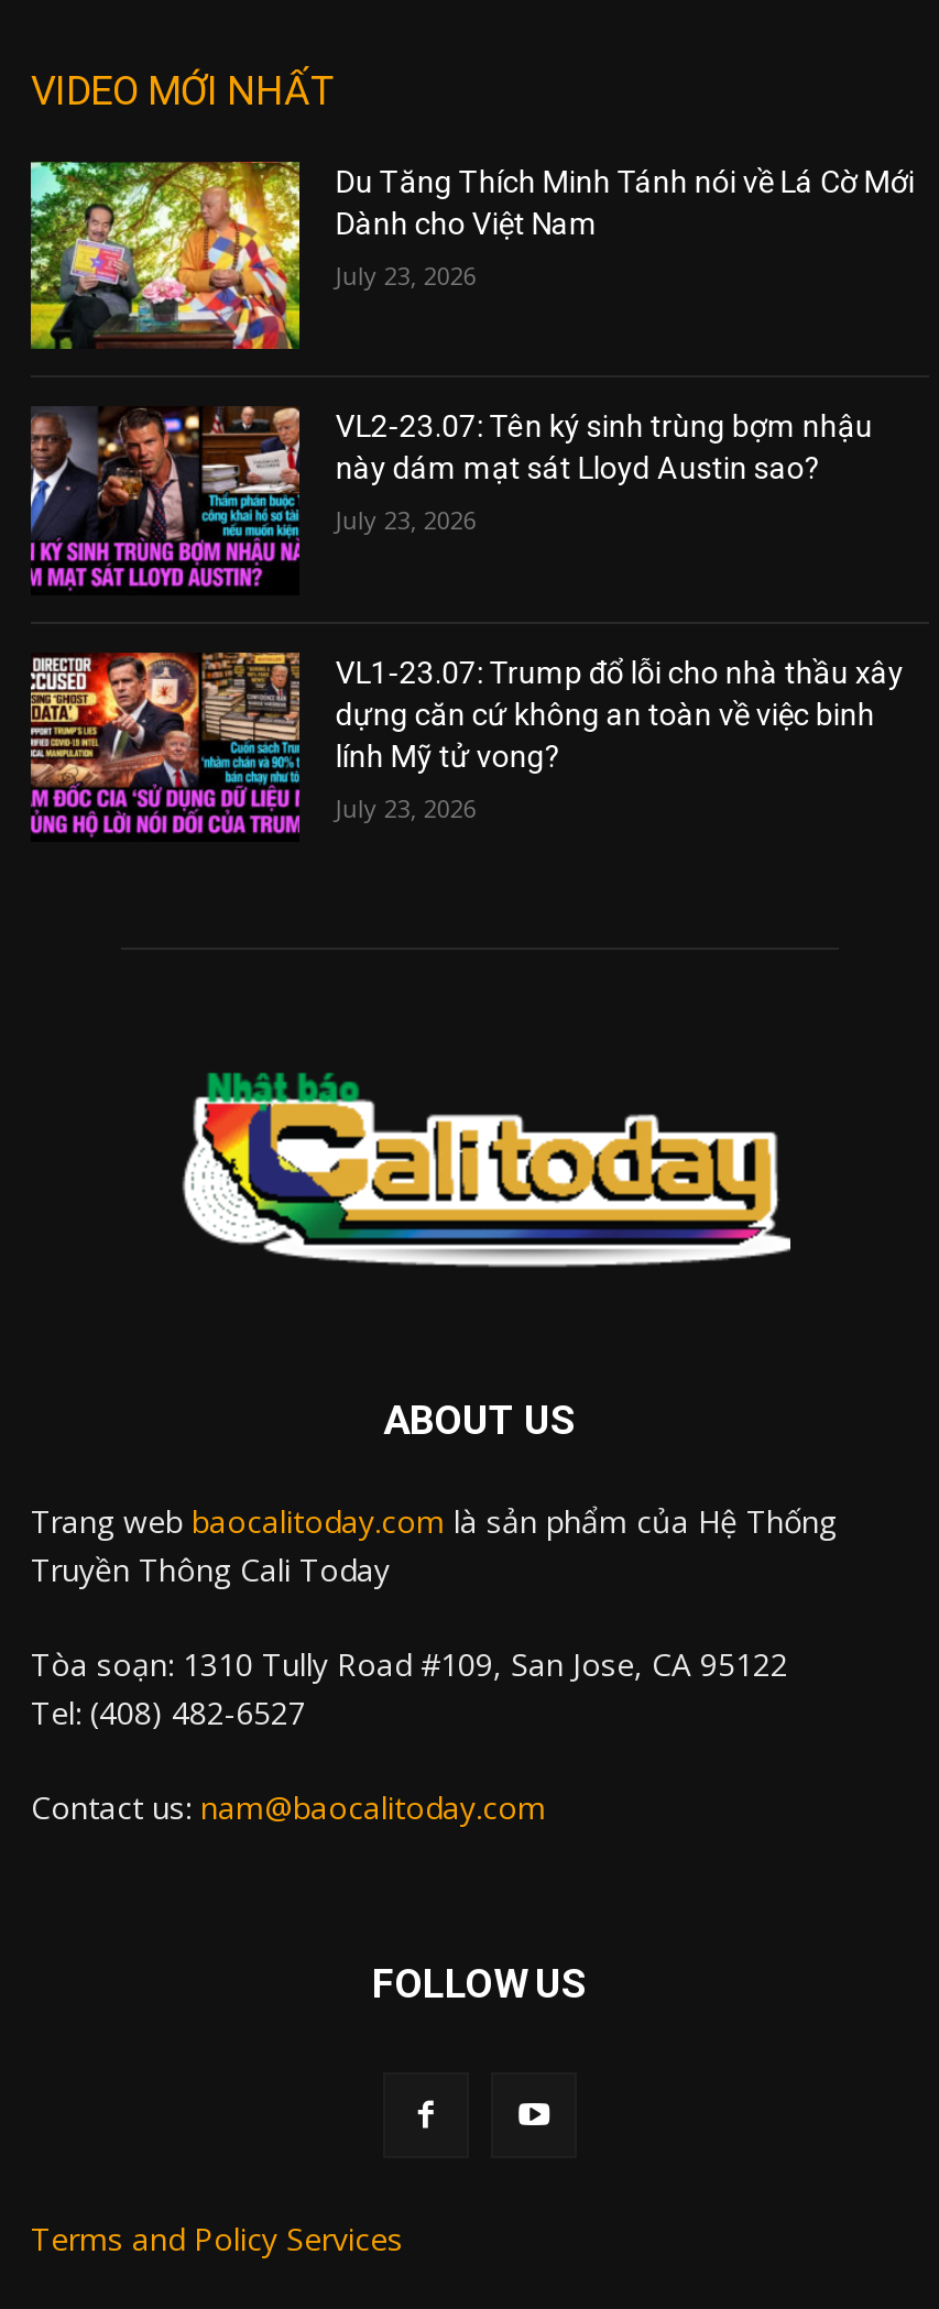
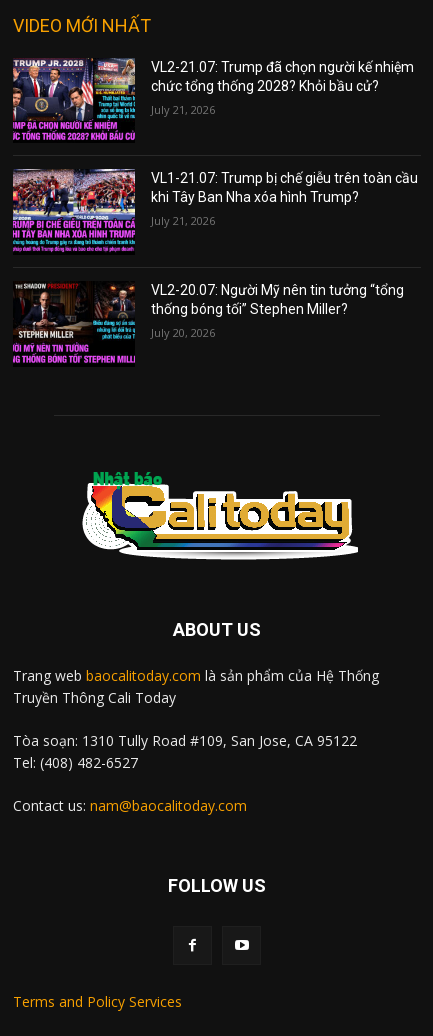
[29,160,915,351] [image] | Du Tăng Thích Minh Tánh nói về Lá Cờ Mới | Dành cho Việt Nam -> [12,58,414,143] [image] | VL2-21.07: Trump đã chọn người kế nhiệm | chức tổng thống 2028? Khỏi bầu cử?
[336,258,476,291] July 23, 2026 -> [151,102,215,117] July 21, 2026
[29,404,873,587] [image] | VL2-23.07: Tên ký sinh trùng bợm nhậu | này dám mạt sát Lloyd Austin sao? -> [12,168,418,252] [image] | VL1-21.07: Trump bị chế giễu trên toàn cầu | khi Tây Ban Nha xóa hình Trump?
[336,504,476,537] July 23, 2026 -> [151,213,215,228] July 21, 2026
[29,650,904,833] [image] | VL1-23.07: Trump đổ lỗi cho nhà thầu xây | dựng căn cứ không an toàn về việc binh | lính Mỹ tử vong? -> [13,281,404,362] [image] | VL2-20.07: Người Mỹ nên tin tưởng “tổng | thống bóng tối” Stephen Miller?
[336,792,476,825] July 23, 2026 -> [151,325,215,340] July 20, 2026

